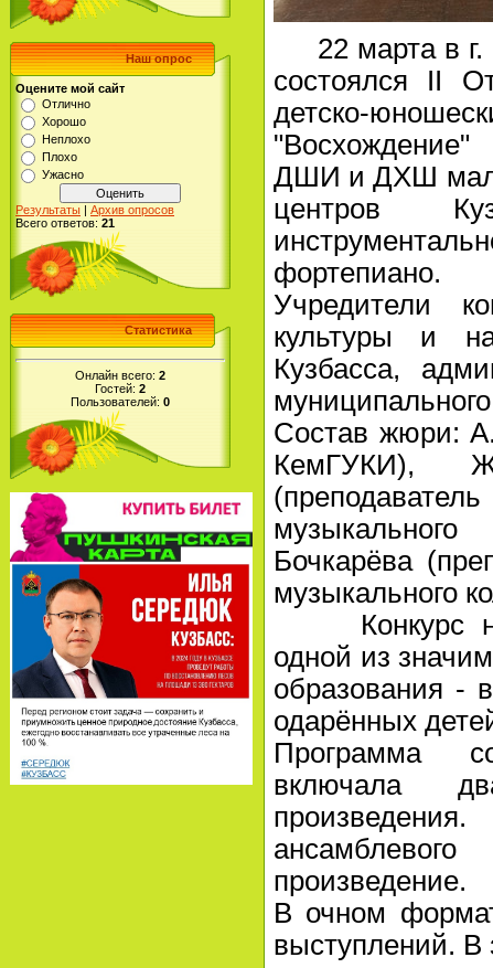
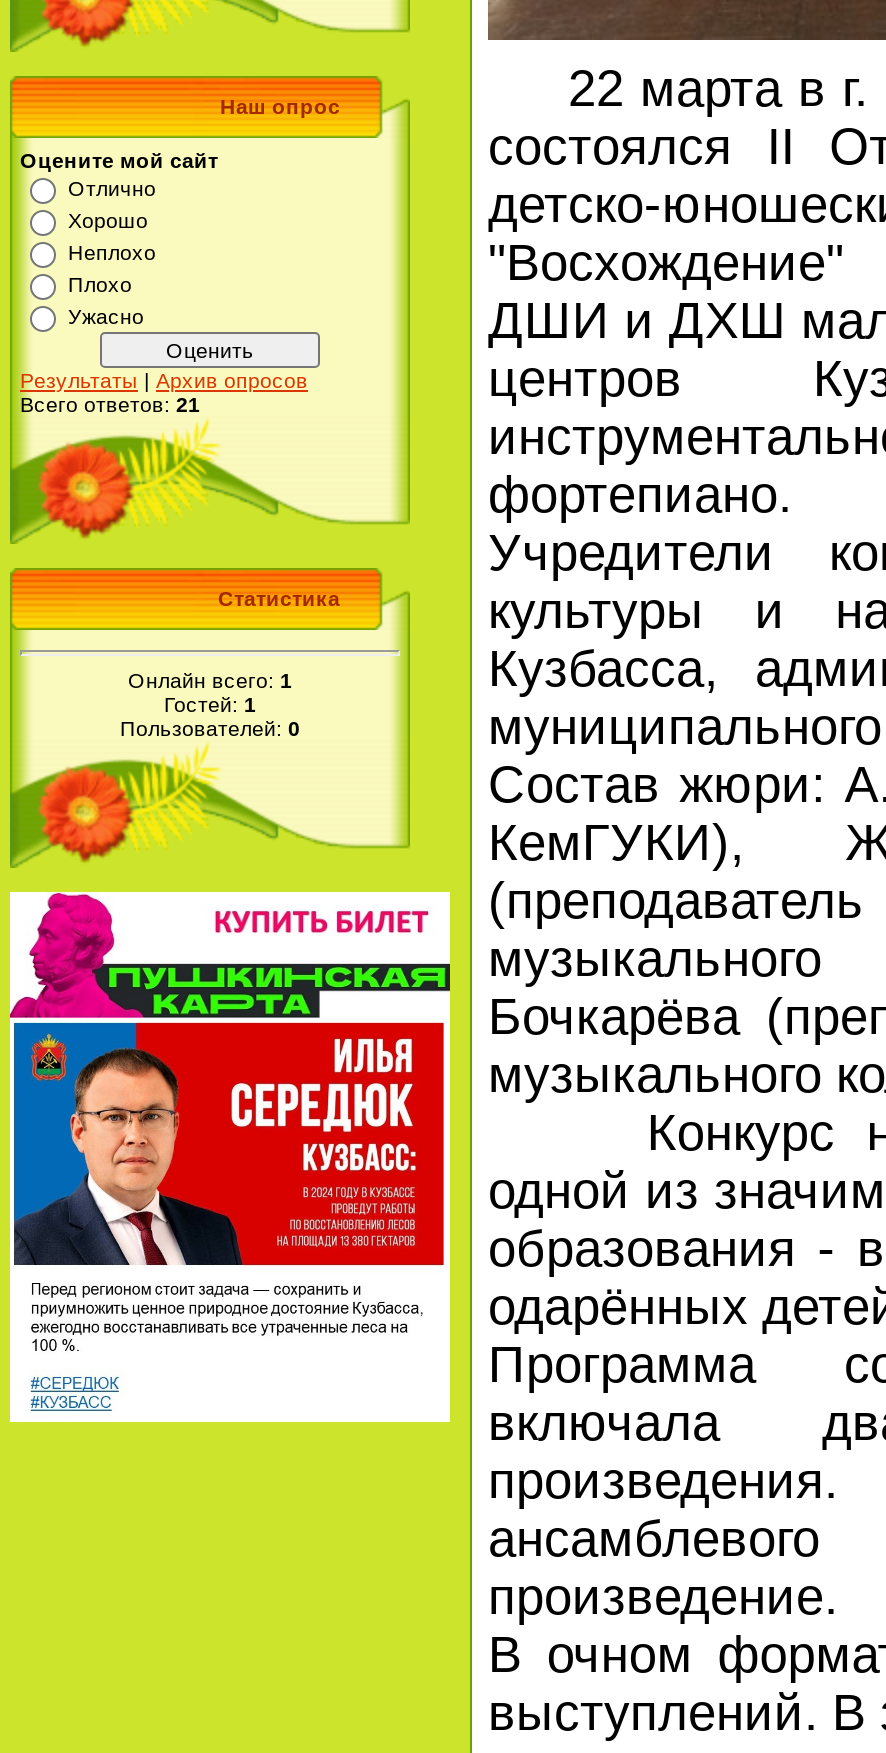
[75,368,165,382] Онлайн всего: 2 -> [128,667,292,691] Онлайн всего: 1
[95,382,146,395] Гостей: 2 -> [164,691,256,715] Гостей: 1

